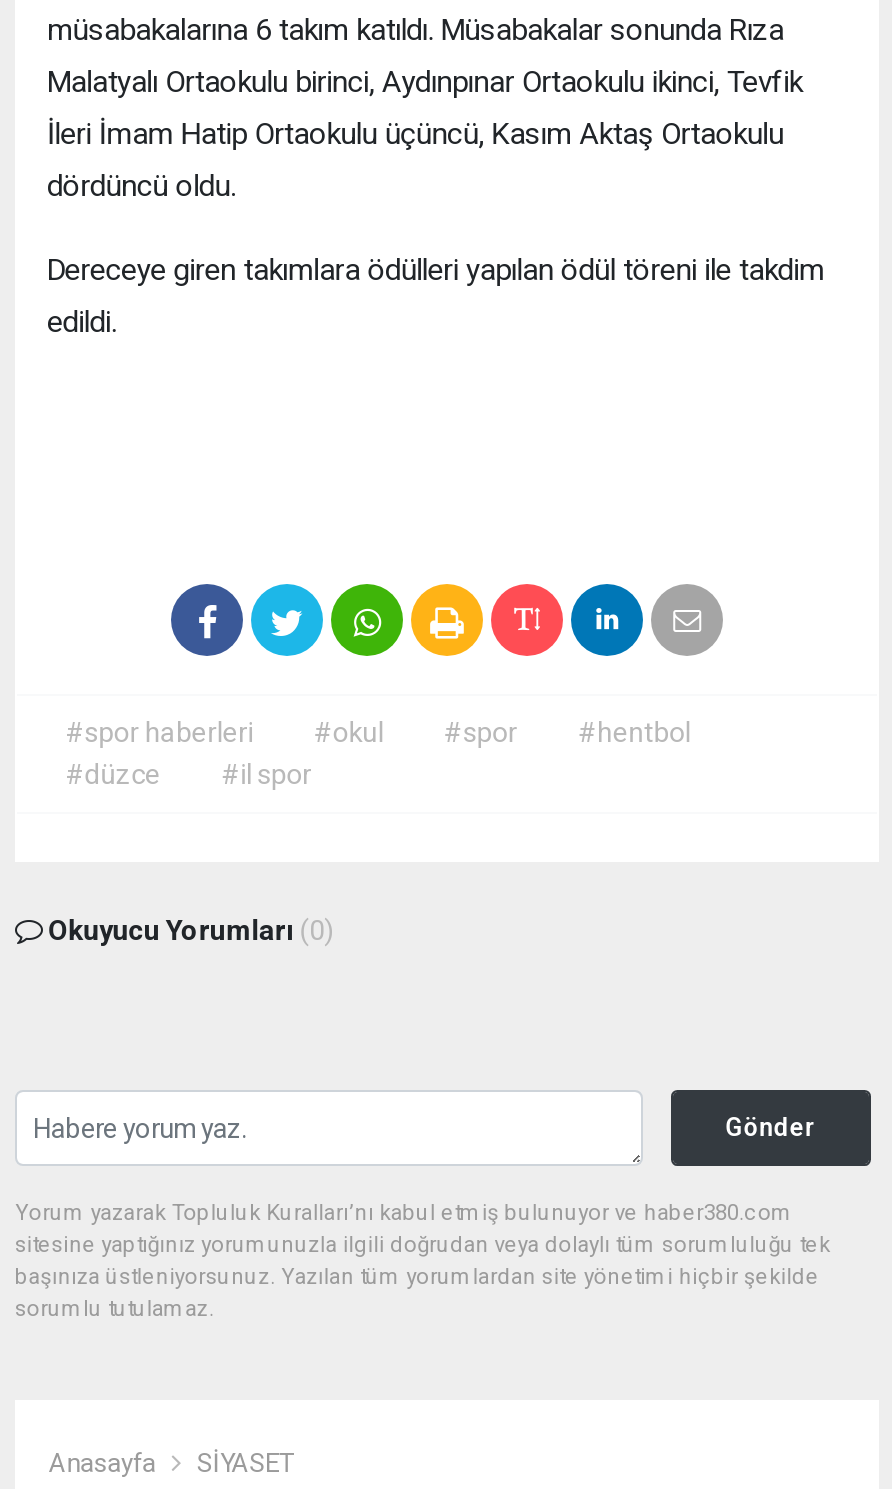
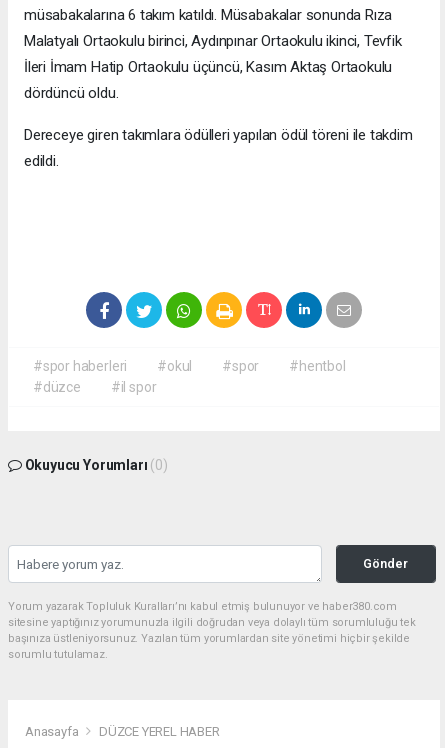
[197,1448,292,1478] SİYASET -> [99,724,220,739] DÜZCE YEREL HABER

